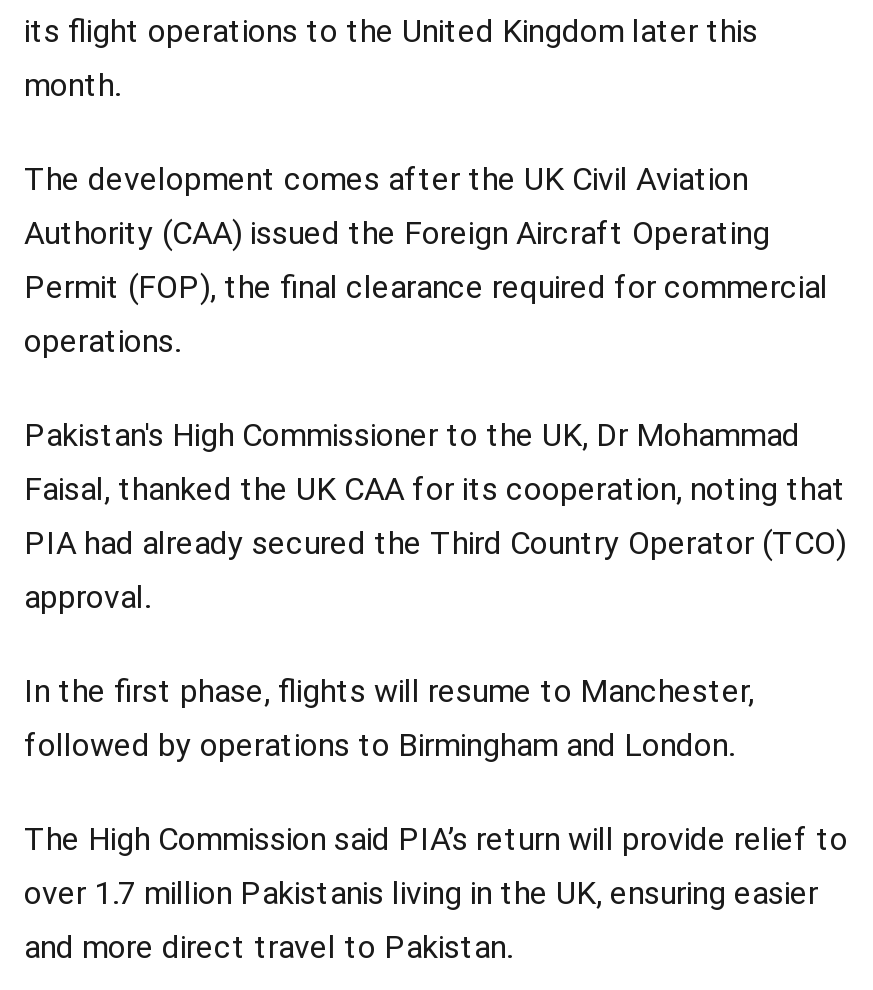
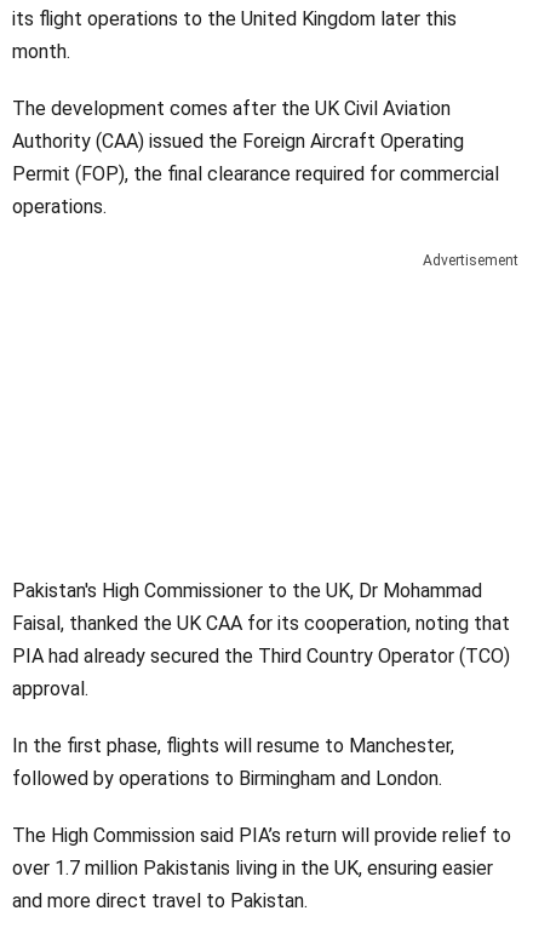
none -> [423,252,518,269] Advertisement

